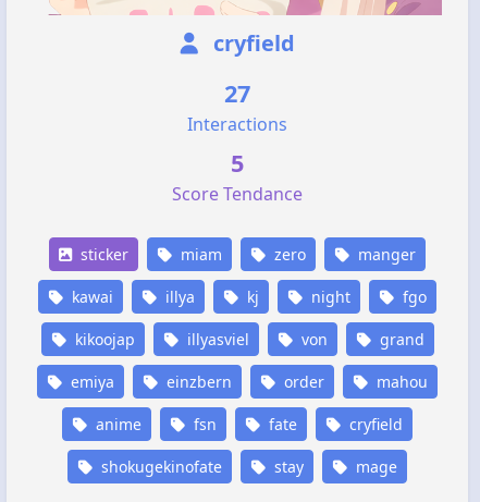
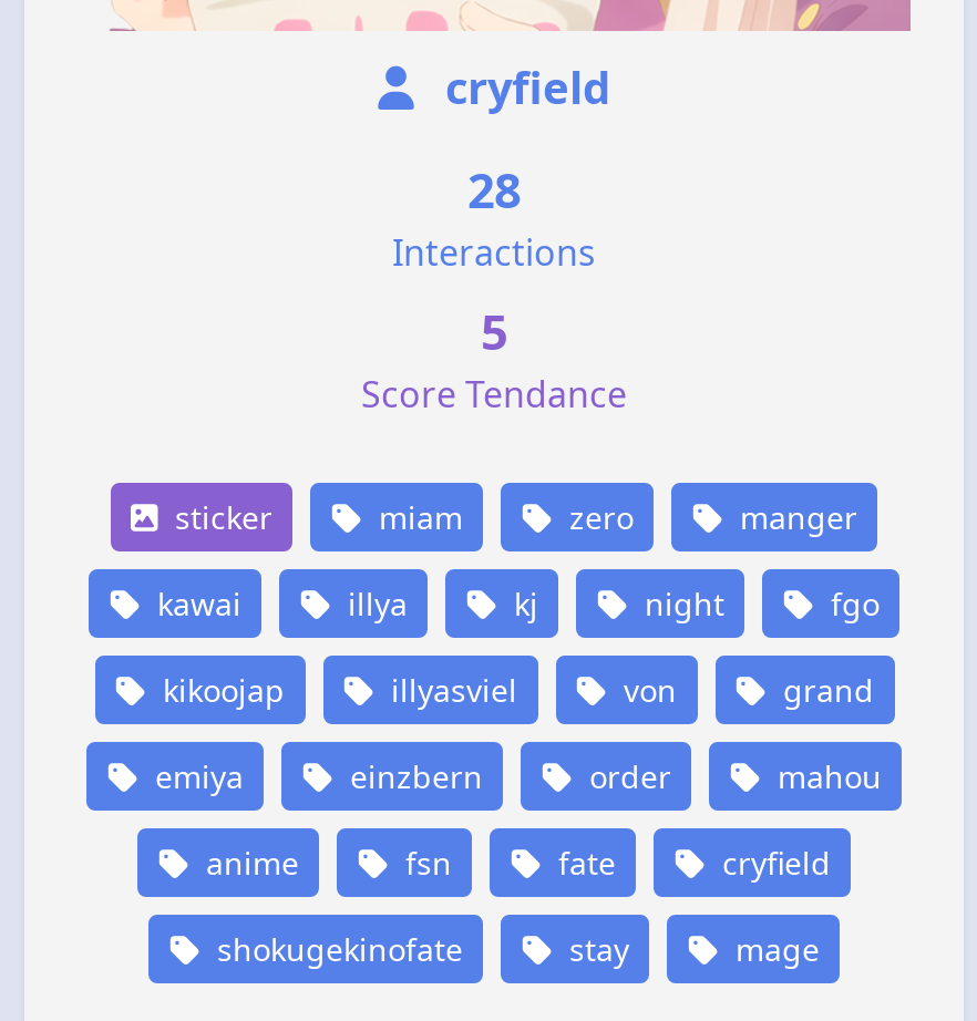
[224,77,250,108] 27 -> [467,156,521,220] 28

